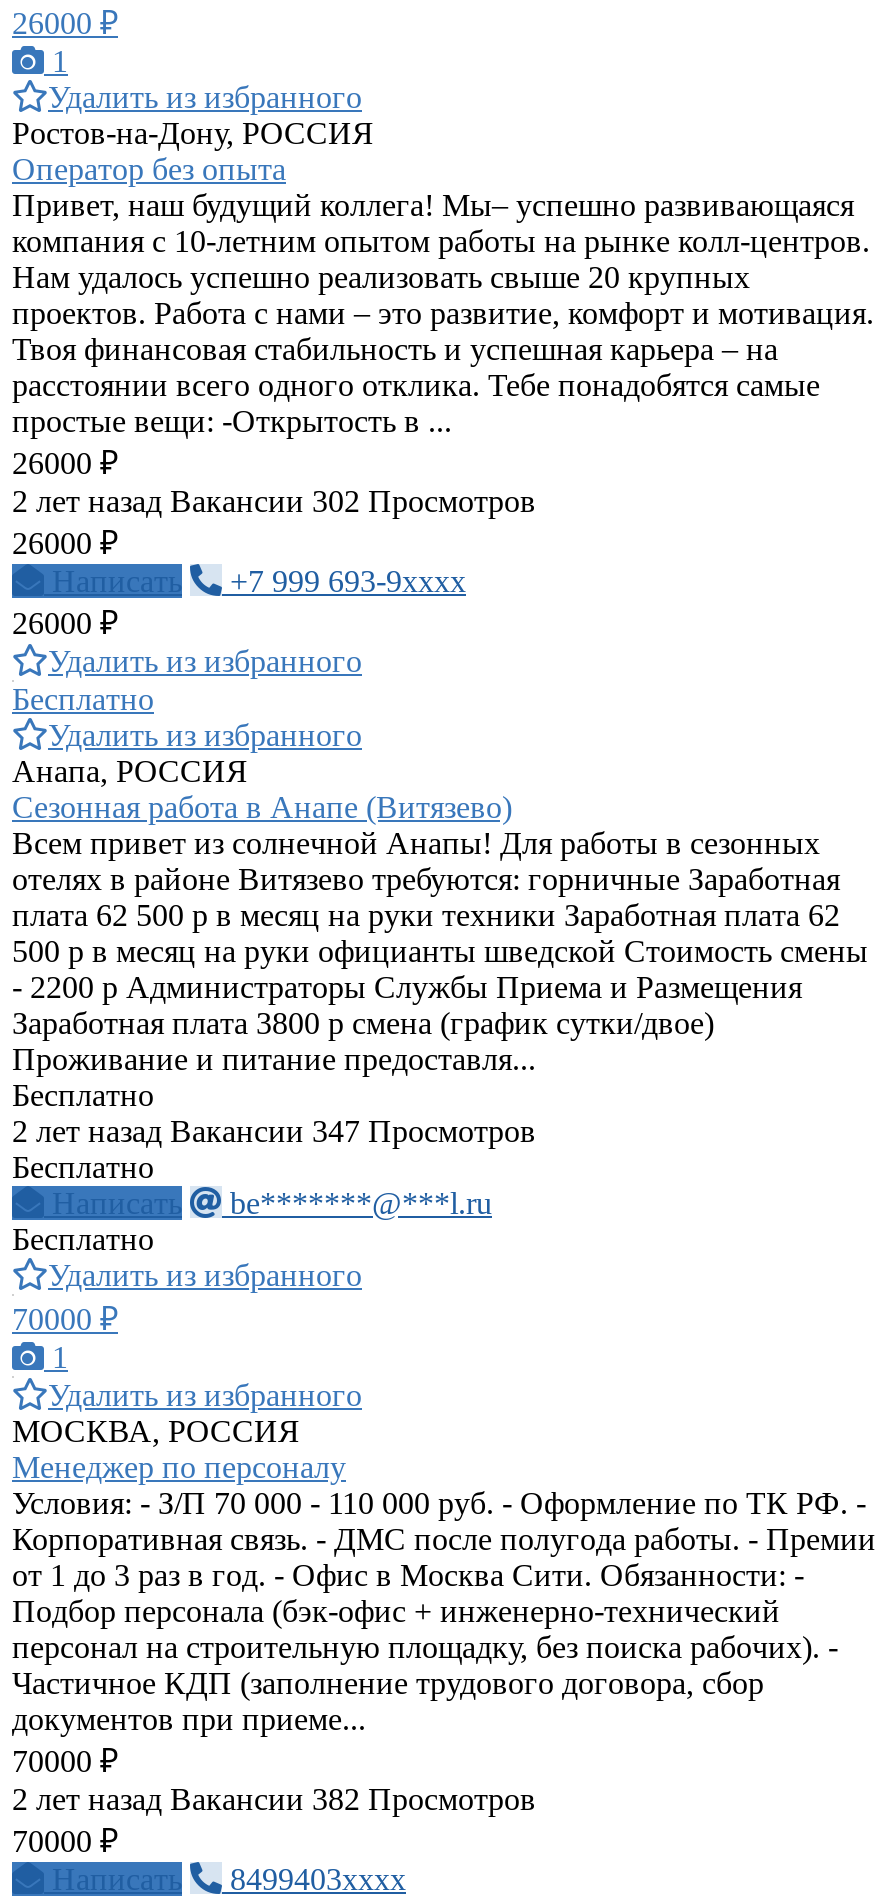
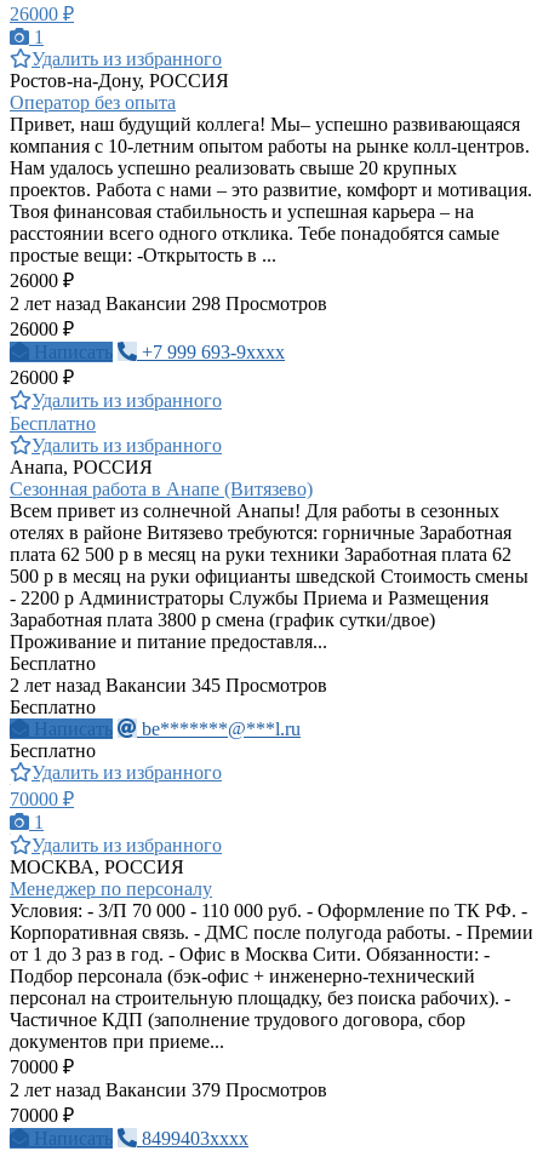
[12,484,536,518] 2 лет назад Вакансии 302 Просмотров -> [10,293,327,314] 2 лет назад Вакансии 298 Просмотров
[12,1114,536,1148] 2 лет назад Вакансии 347 Просмотров -> [10,675,327,695] 2 лет назад Вакансии 345 Просмотров
[12,1782,536,1816] 2 лет назад Вакансии 382 Просмотров -> [10,1080,327,1100] 2 лет назад Вакансии 379 Просмотров

